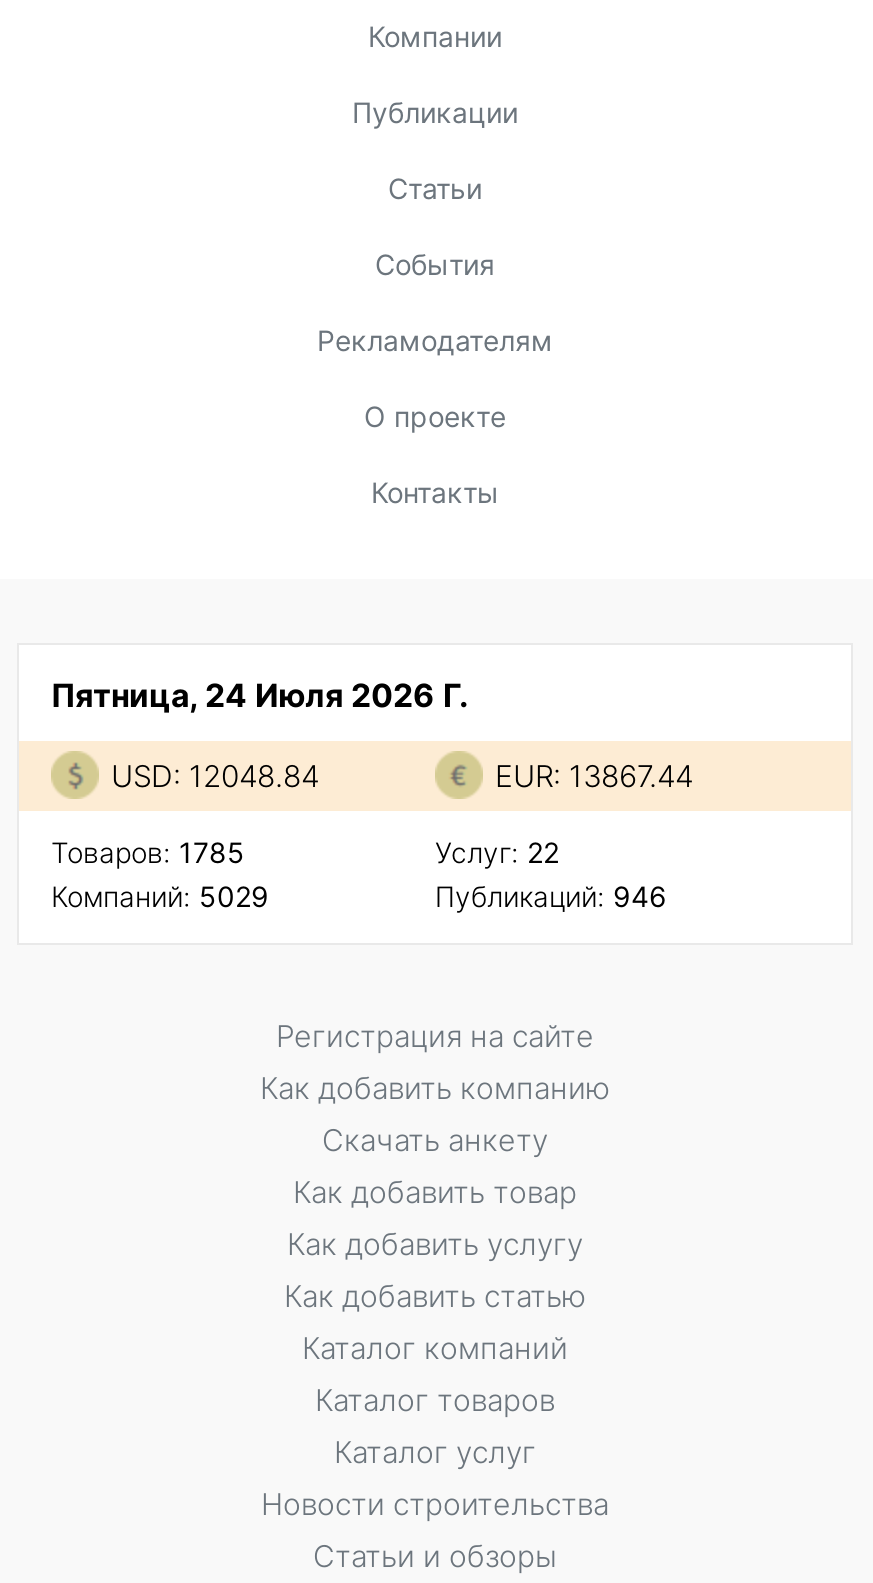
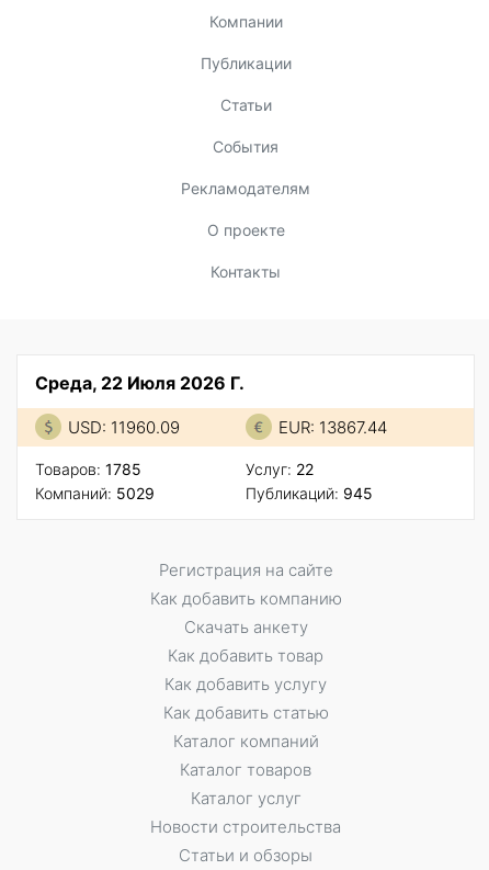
[51,675,469,715] Пятница, 24 Июля 2026 Г. -> [35,372,244,394] Среда, 22 Июля 2026 Г.
[111,757,319,795] USD: 12048.84 -> [68,417,180,438] USD: 11960.09
[435,879,667,913] Публикаций: 946 -> [246,484,373,503] Публикаций: 945

